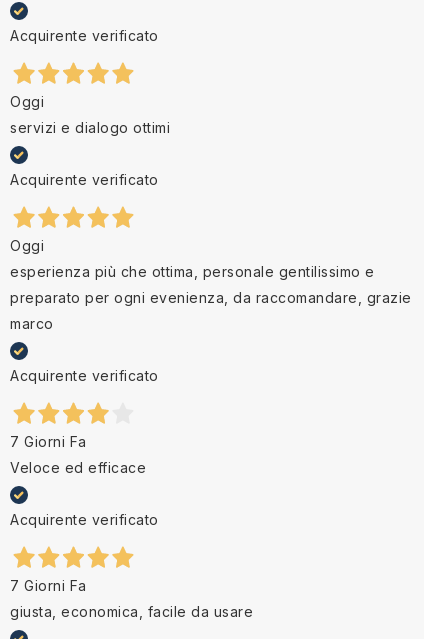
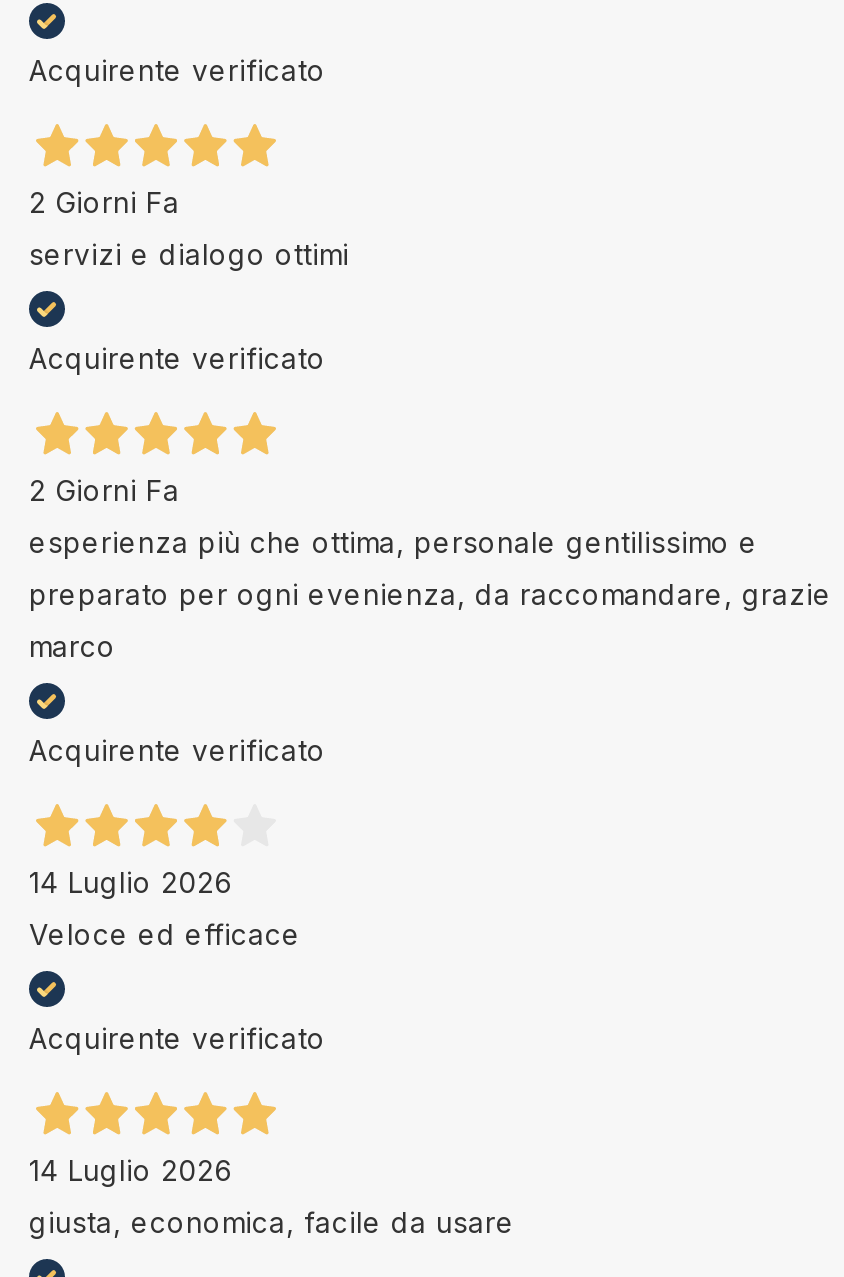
[10,93,44,110] Oggi -> [29,184,180,218] 2 Giorni Fa
[10,237,44,254] Oggi -> [29,472,180,506] 2 Giorni Fa
[10,433,86,450] 7 Giorni Fa -> [29,864,233,898] 14 Luglio 2026
[10,577,86,594] 7 Giorni Fa -> [29,1152,233,1186] 14 Luglio 2026

